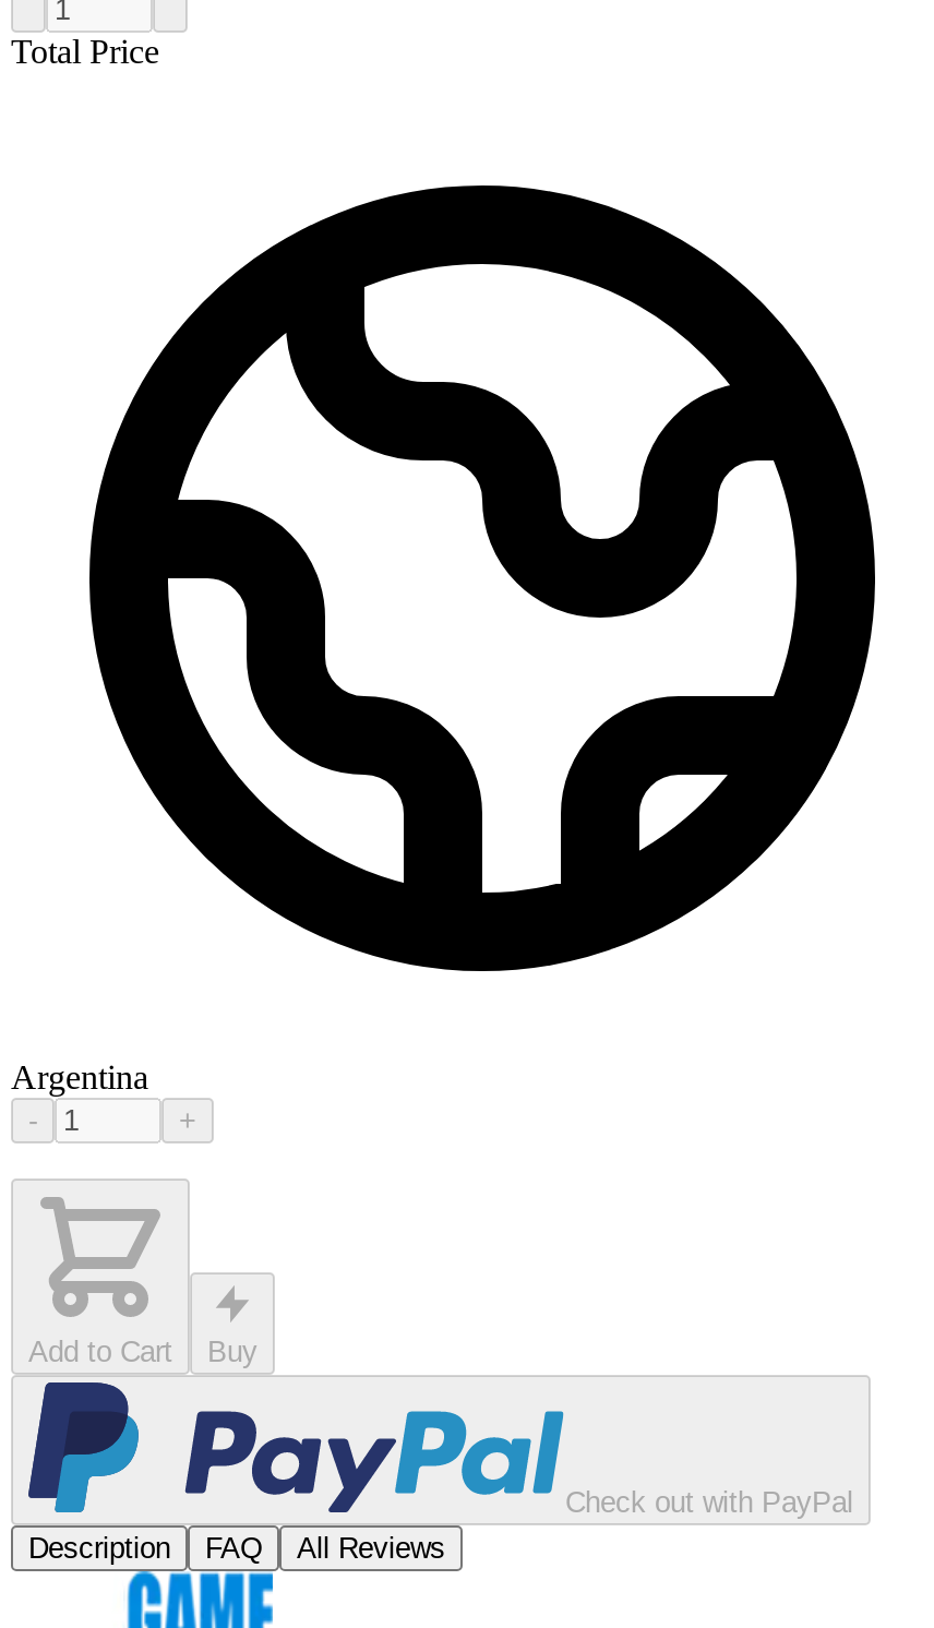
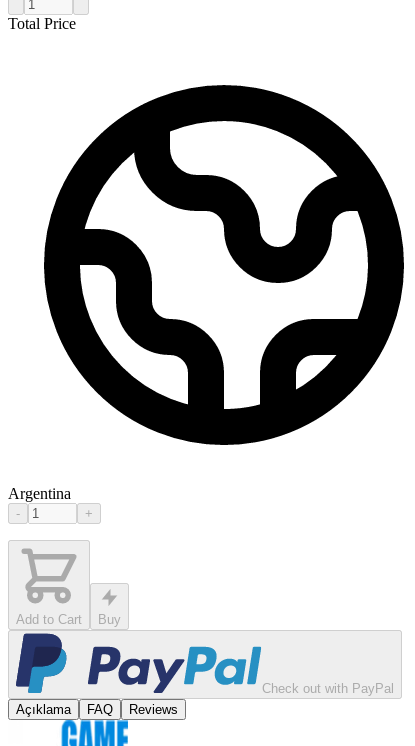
[28,1532,170,1564] Description -> [16,702,71,717] Açıklama
[297,1532,445,1564] All Reviews -> [129,702,178,717] Reviews

